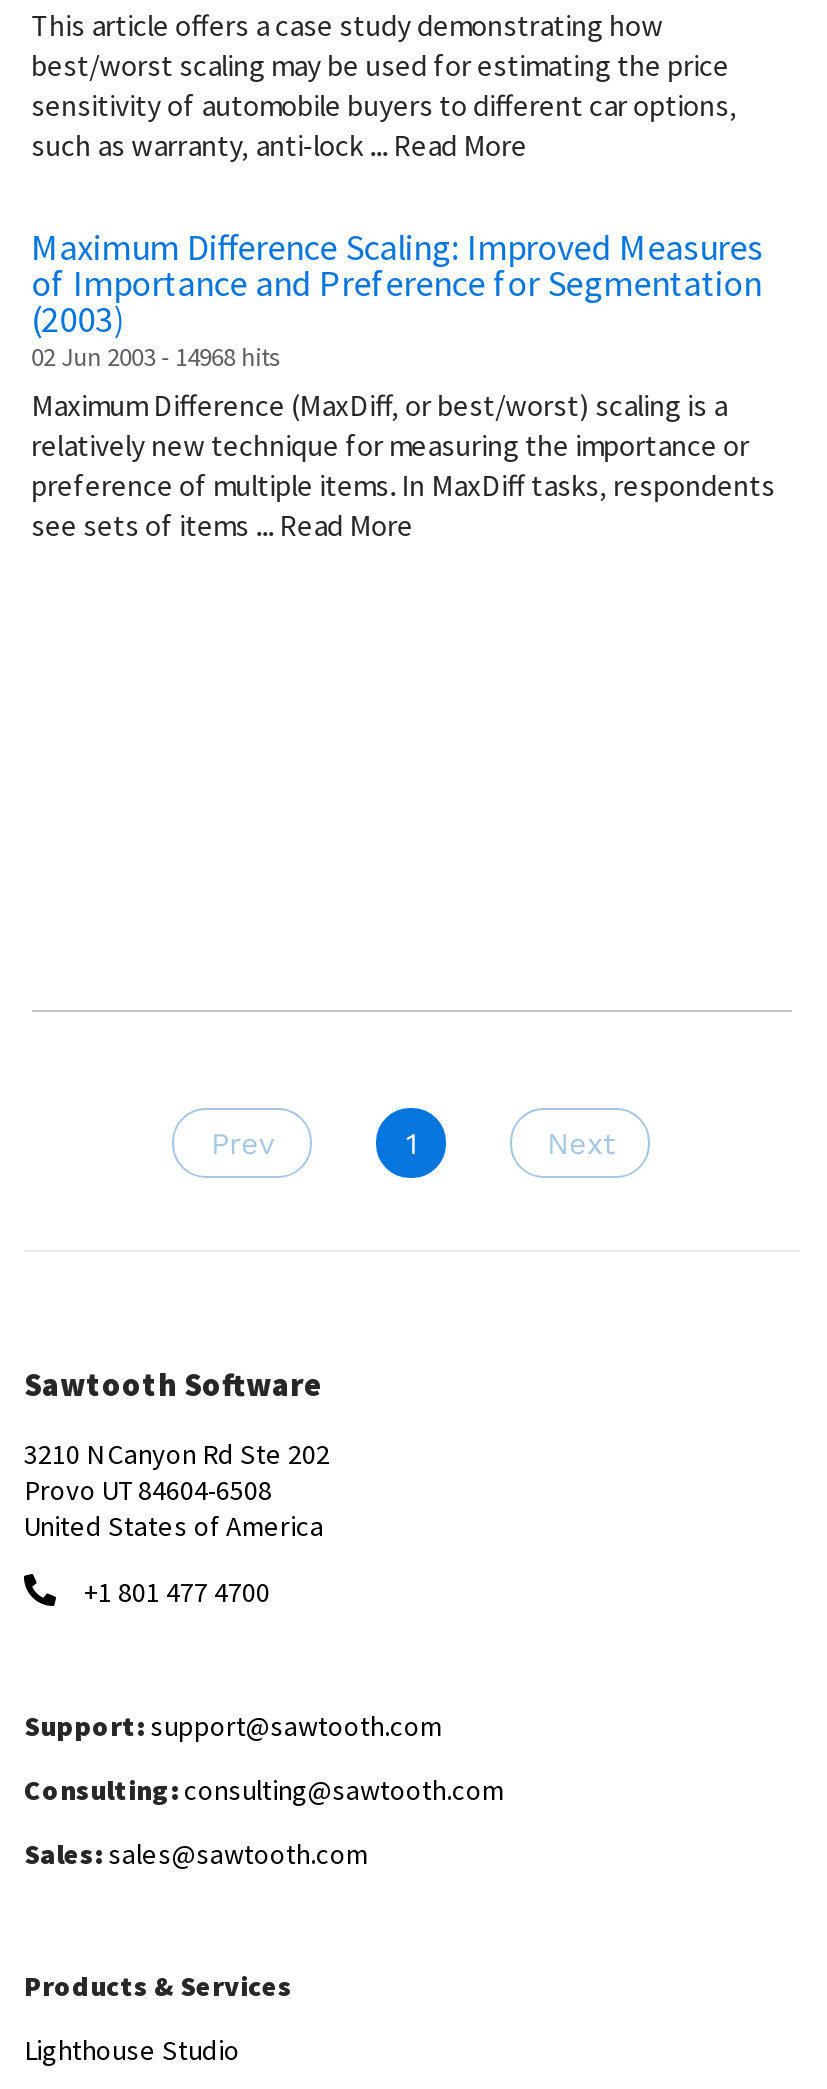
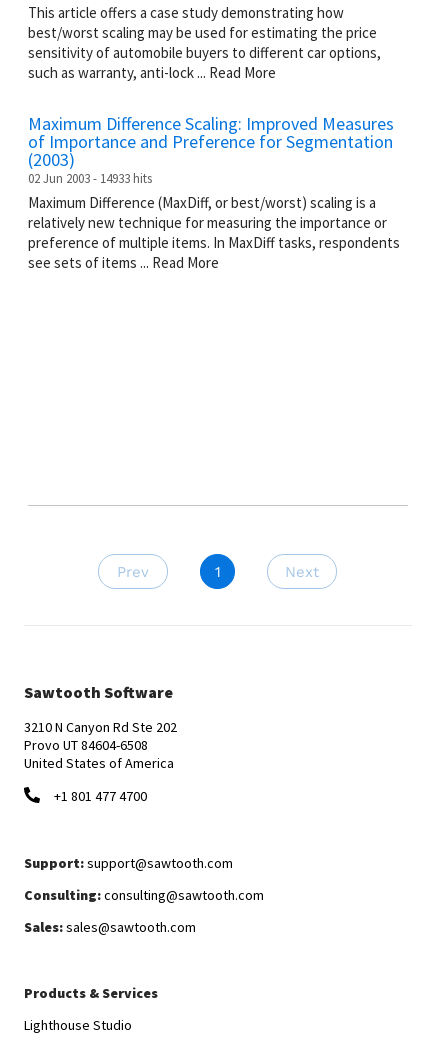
[31,341,279,375] 02 Jun 2003 - 14968 hits -> [28,170,152,187] 02 Jun 2003 - 14933 hits

